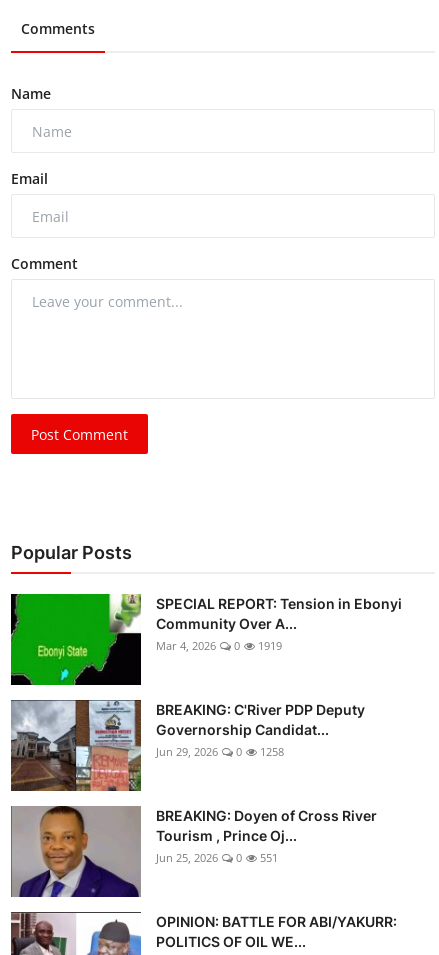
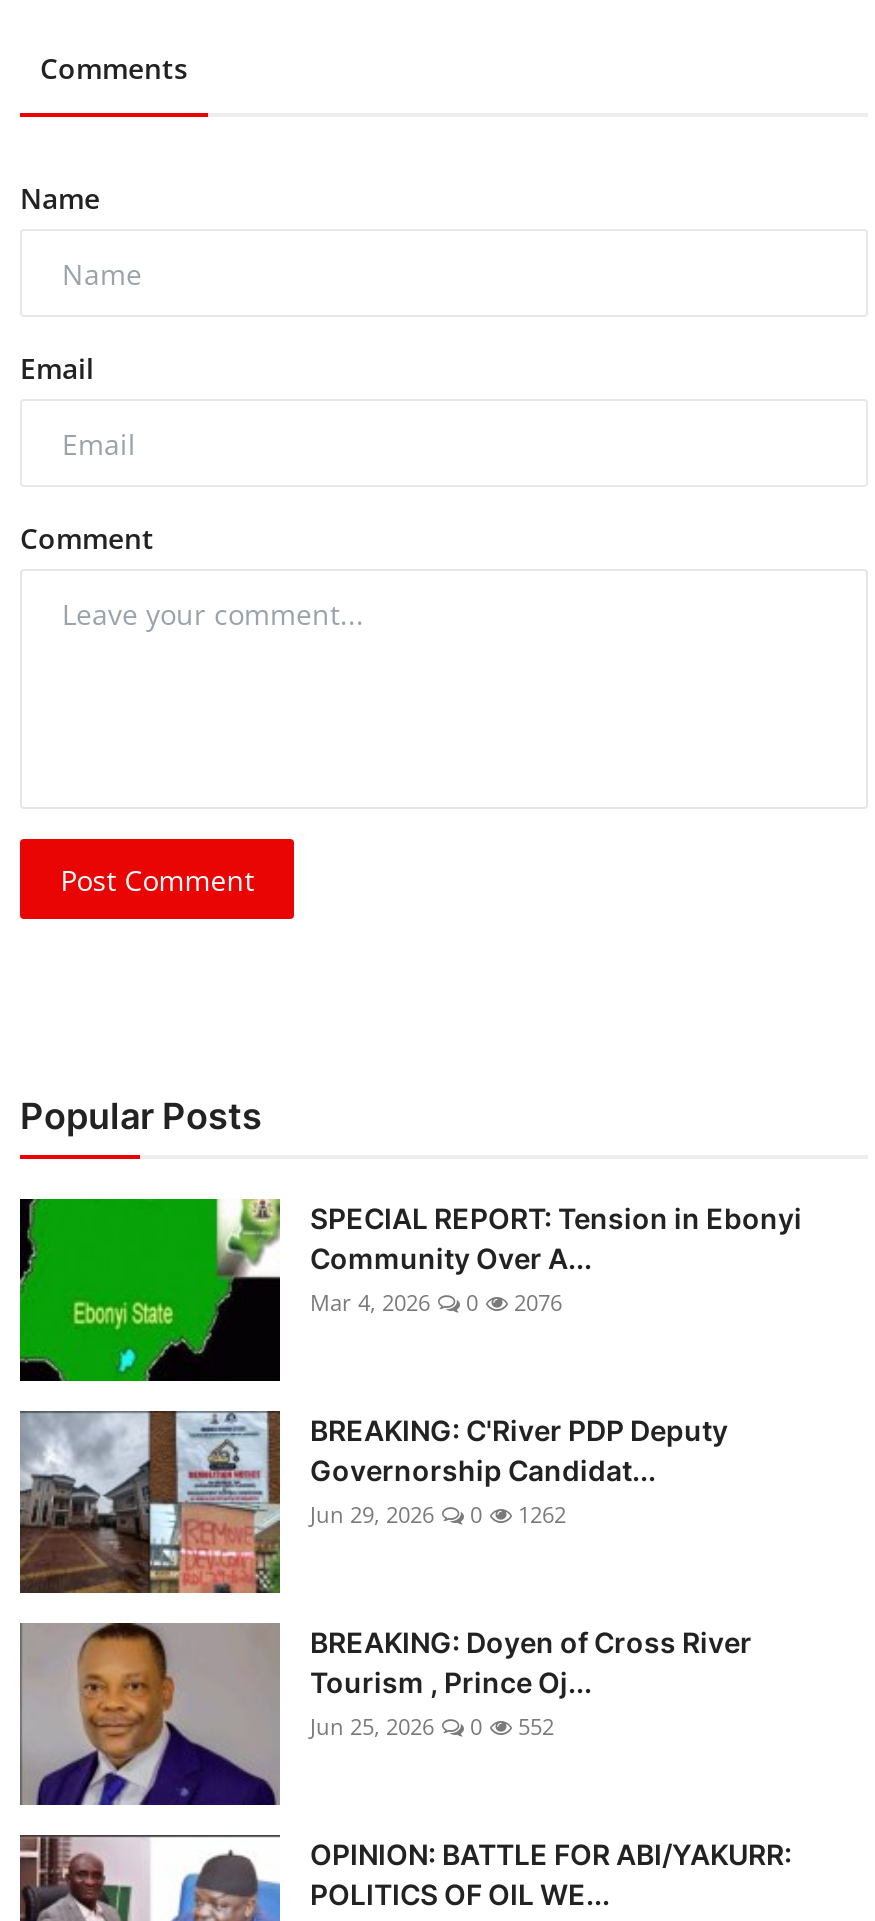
[156,638,282,653] Mar 4, 2026 0 1919 -> [310,1288,562,1318] Mar 4, 2026 0 2076
[156,744,284,759] Jun 29, 2026 0 1258 -> [310,1500,566,1530] Jun 29, 2026 0 1262
[156,850,278,865] Jun 25, 2026 0 551 -> [310,1712,554,1742] Jun 25, 2026 0 552

